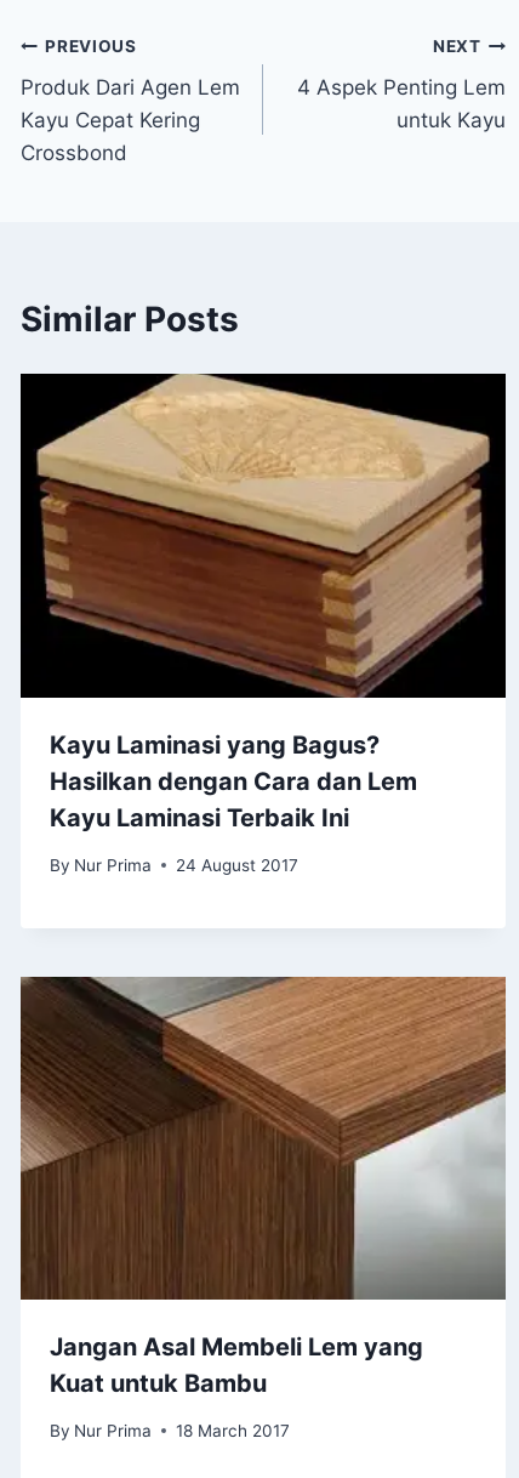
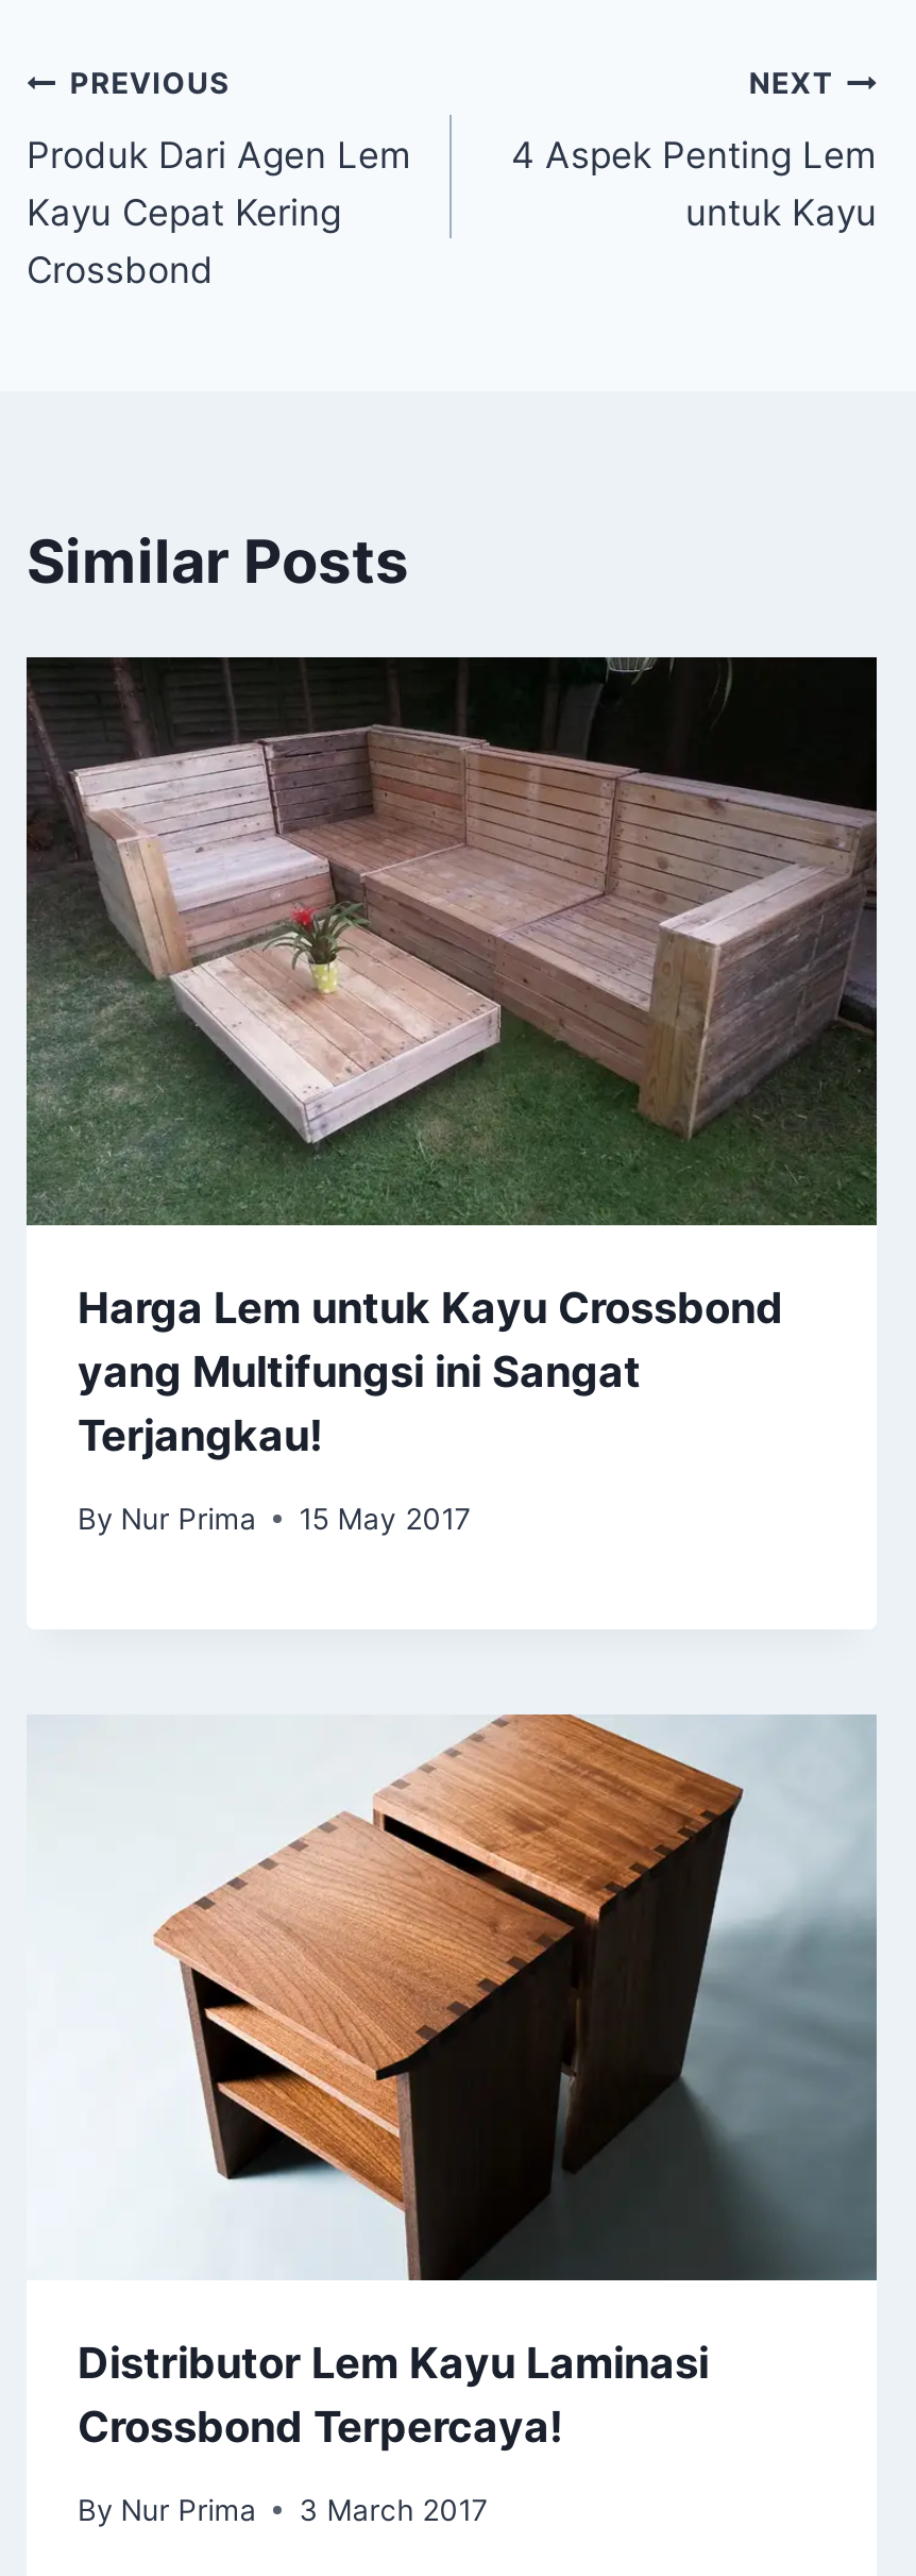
[19,373,506,833] [image] | Kayu Laminasi yang Bagus? | Hasilkan dengan Cara dan Lem | Kayu Laminasi Terbaik Ini -> [24,655,879,1462] [image] | Harga Lem untuk Kayu Crossbond | yang Multifungsi ini Sangat | Terjangkau!
[50,855,299,875] By Nur Prima 24 August 2017 -> [78,1501,471,1535] By Nur Prima 15 May 2017
[19,976,507,1398] [image] | Jangan Asal Membeli Lem yang | Kuat untuk Bambu -> [27,1714,877,2453] [image] | Distributor Lem Kayu Laminasi | Crossbond Terpercaya!
[50,1421,290,1440] By Nur Prima 18 March 2017 -> [78,2493,488,2527] By Nur Prima 3 March 2017

